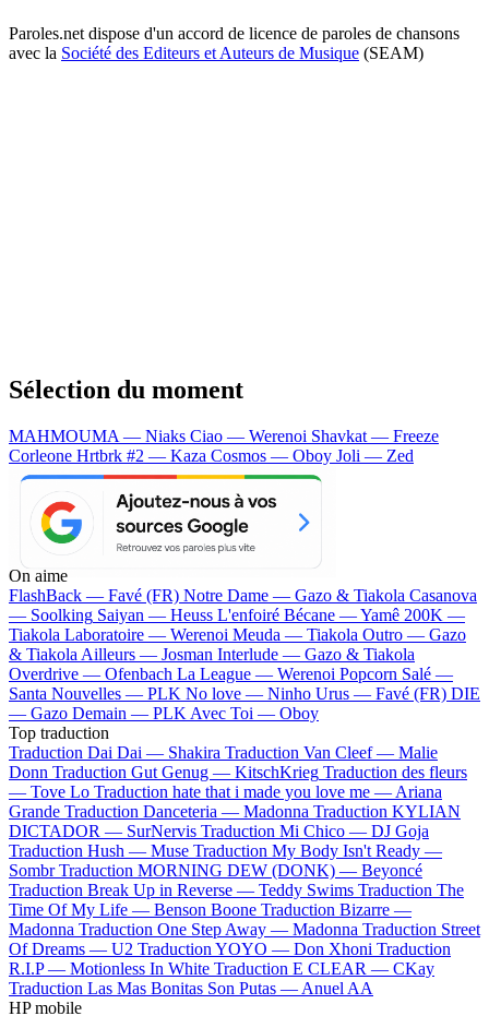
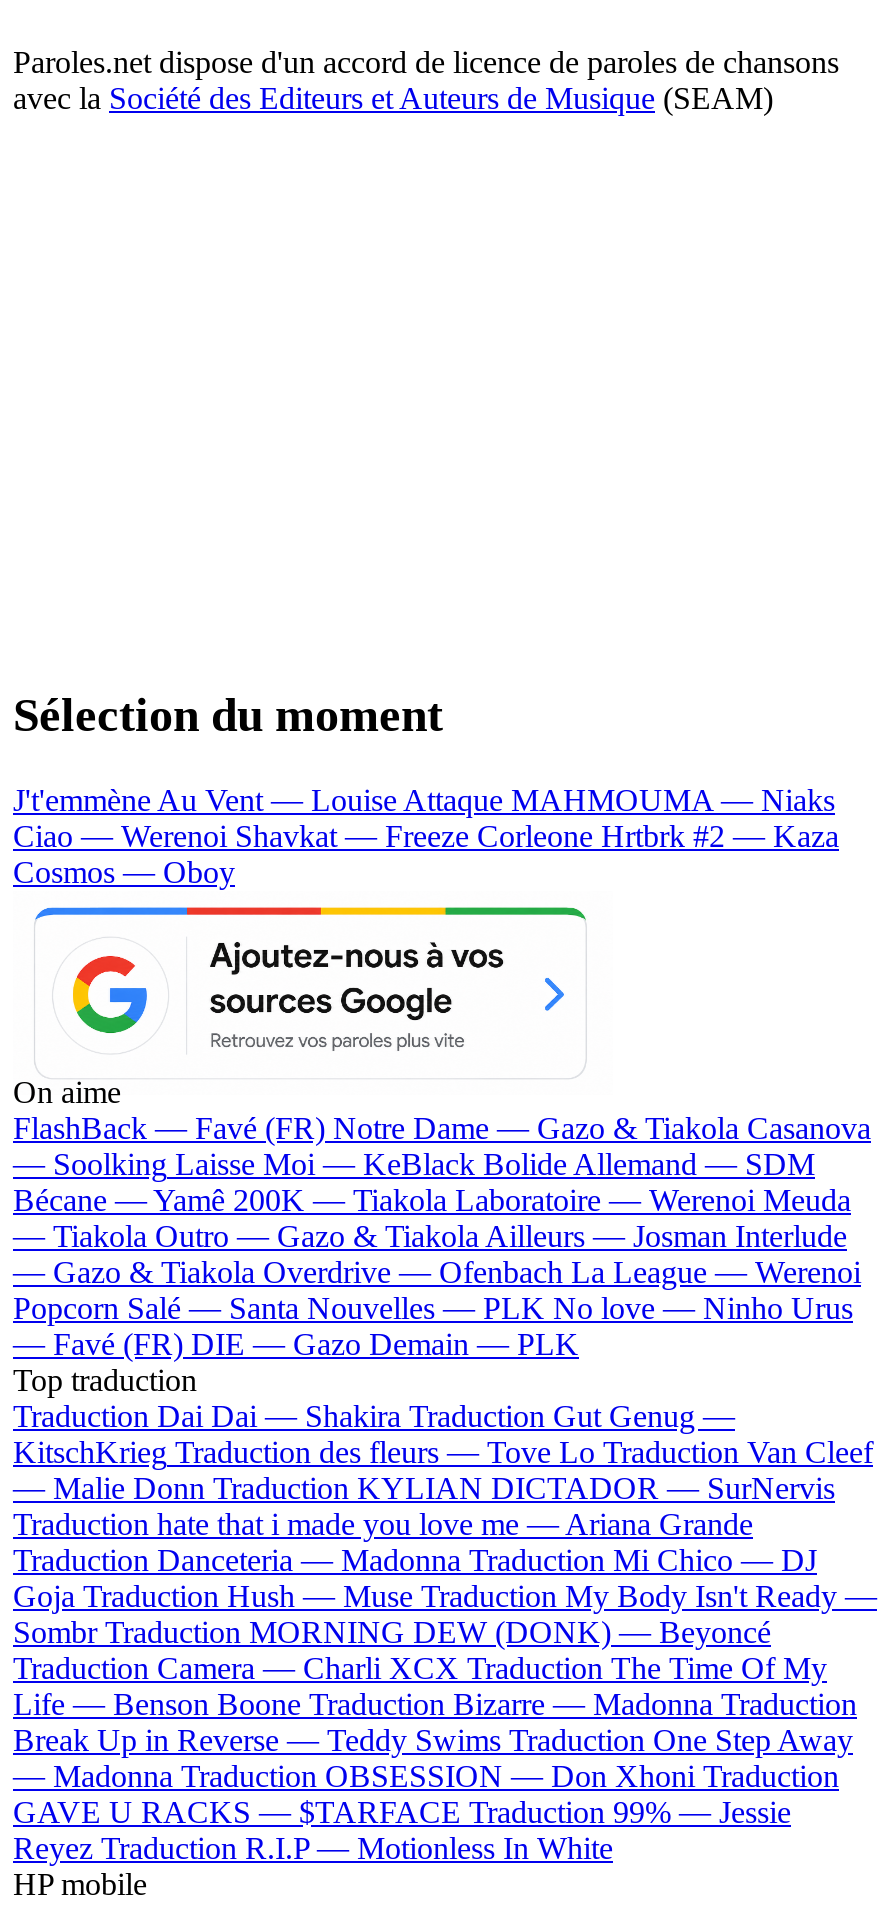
[9,426,439,464] MAHMOUMA — Niaks Ciao — Werenoi Shavkat — Freeze | Corleone Hrtbrk #2 — Kaza Cosmos — Oboy Joli — Zed -> [13,782,839,888] J't'emmène Au Vent — Louise Attaque MAHMOUMA — Niaks | Ciao — Werenoi Shavkat — Freeze Corleone Hrtbrk #2 — Kaza | Cosmos — Oboy
[9,605,480,722] — Soolking Saiyan — Heuss L'enfoiré Bécane — Yamê 200K — | Tiakola Laboratoire — Werenoi Meuda — Tiakola Outro — Gazo | & Tiakola Ailleurs — Josman Interlude — Gazo & Tiakola | Overdrive — Ofenbach La League — Werenoi Popcorn Salé — | Santa Nouvelles — PLK No love — Ninho Urus — Favé (FR) DIE | — Gazo Demain — PLK Avec Toi — Oboy -> [13,1146,861,1360] — Soolking Laisse Moi — KeBlack Bolide Allemand — SDM | Bécane — Yamê 200K — Tiakola Laboratoire — Werenoi Meuda | — Tiakola Outro — Gazo & Tiakola Ailleurs — Josman Interlude | — Gazo & Tiakola Overdrive — Ofenbach La League — Werenoi | Popcorn Salé — Santa Nouvelles — PLK No love — Ninho Urus | —Favé (FR) DIE — Gazo Demain — PLK
[9,743,467,859] Traduction Dai Dai — Shakira Traduction Van Cleef — Malie | Donn Traduction Gut Genug — KitschKrieg Traduction des fleurs | — Tove Lo Traduction hate that i made you love me — Ariana | Grande Traduction Danceteria — Madonna Traduction KYLIAN | DICTADOR — SurNervis Traduction Mi Chico — DJ Goja | Traduction Hush — Muse Traduction My Body Isn't Ready — -> [13,1398,877,1612] Traduction Dai Dai — Shakira Traduction Gut Genug — | KitschKrieg Traduction des fleurs — Tove Lo Traduction Van Cleef | — Malie Donn Traduction KYLIAN DICTADOR — SurNervis | Traduction hate that i made you love me — Ariana Grande | Traduction Danceteria — Madonna Traduction Mi Chico — DJ | Goja Traduction Hush — Muse Traduction My Body Isn't Ready —
[9,880,480,997] Traduction Break Up in Reverse — Teddy Swims Traduction The | Time Of My Life — Benson Boone Traduction Bizarre — | Madonna Traduction One Step Away — Madonna Traduction Street | Of Dreams — U2 Traduction YOYO — Don Xhoni Traduction | R.I.P — Motionless In White Traduction E CLEAR — CKay | Traduction Las Mas Bonitas Son Putas — Anuel AA -> [13,1650,857,1864] Traduction Camera — Charli XCX Traduction The Time Of My | Life — Benson Boone Traduction Bizarre — Madonna Traduction | Break Up in Reverse — Teddy Swims Traduction One Step Away | — Madonna Traduction OBSESSION — Don Xhoni Traduction | GAVE U RACKS — $TARFACE Traduction 99% — Jessie | Reyez Traduction R.I.P — Motionless In White

